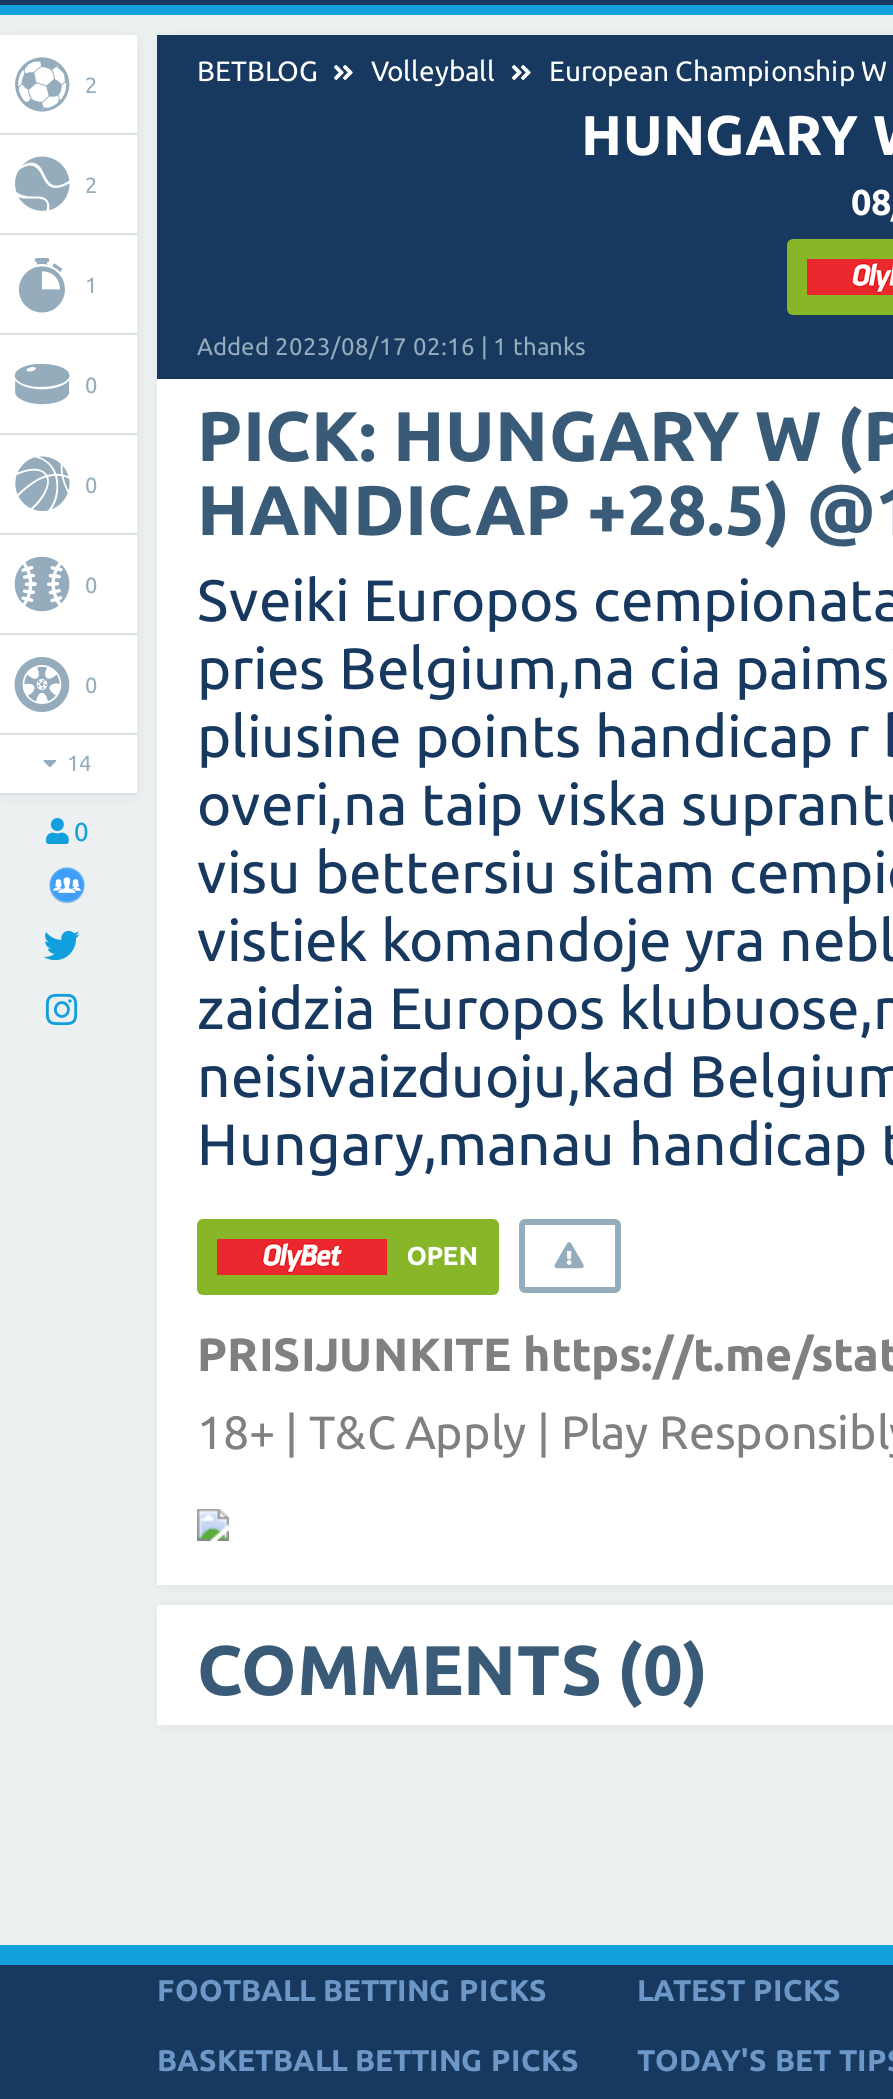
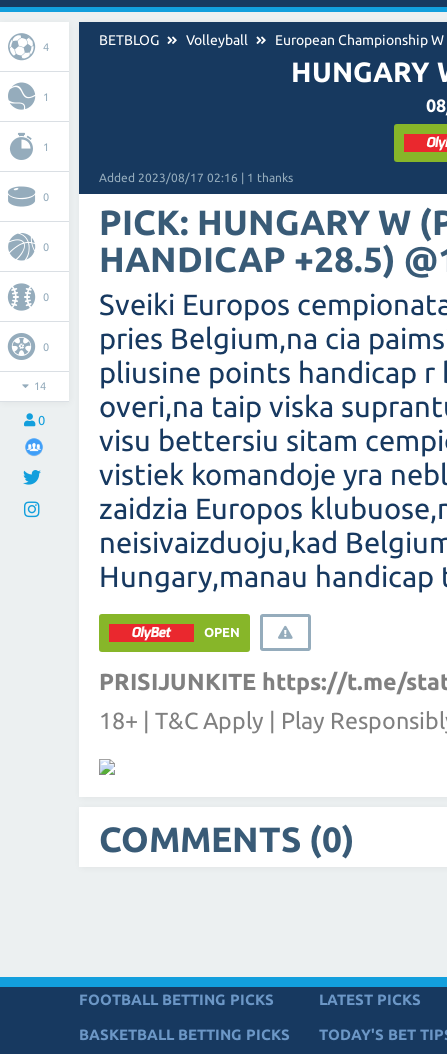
[85,73,97,97] 2 -> [43,41,49,53] 4
[85,173,97,197] 2 -> [43,91,49,103] 1

